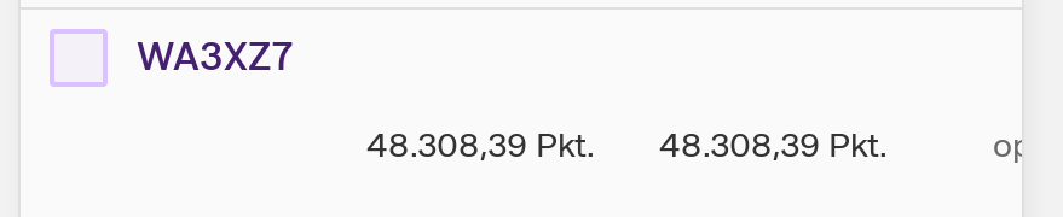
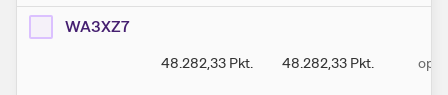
[366,123,594,167] 48.308,39 Pkt. -> [161,54,253,72] 48.282,33 Pkt.
[659,123,886,167] 48.308,39 Pkt. -> [282,54,374,72] 48.282,33 Pkt.

